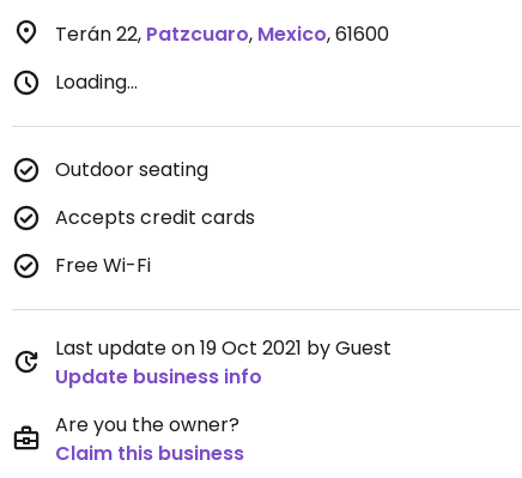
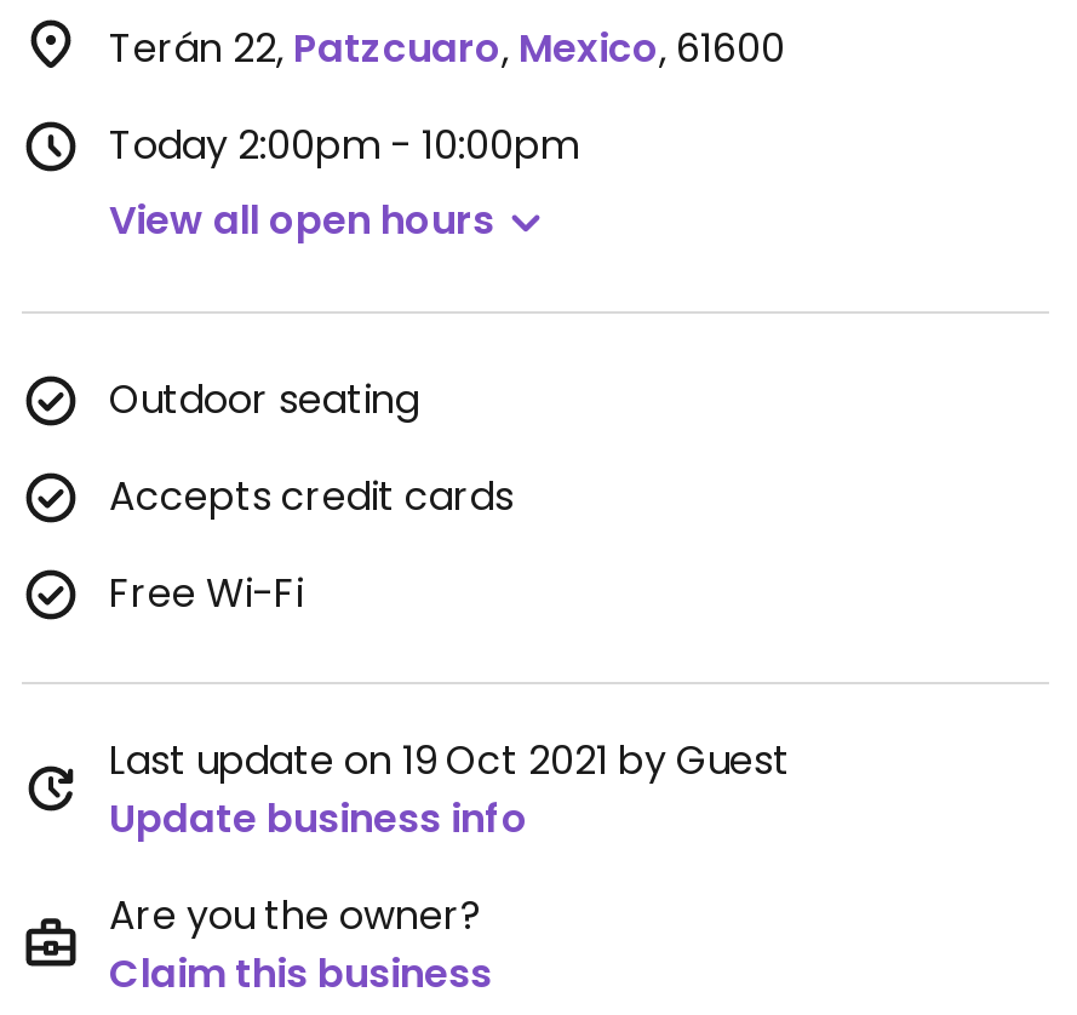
[55,68,138,96] Loading... -> [109,117,579,248] Today 2:00pm - 10:00pm | View all open hours

